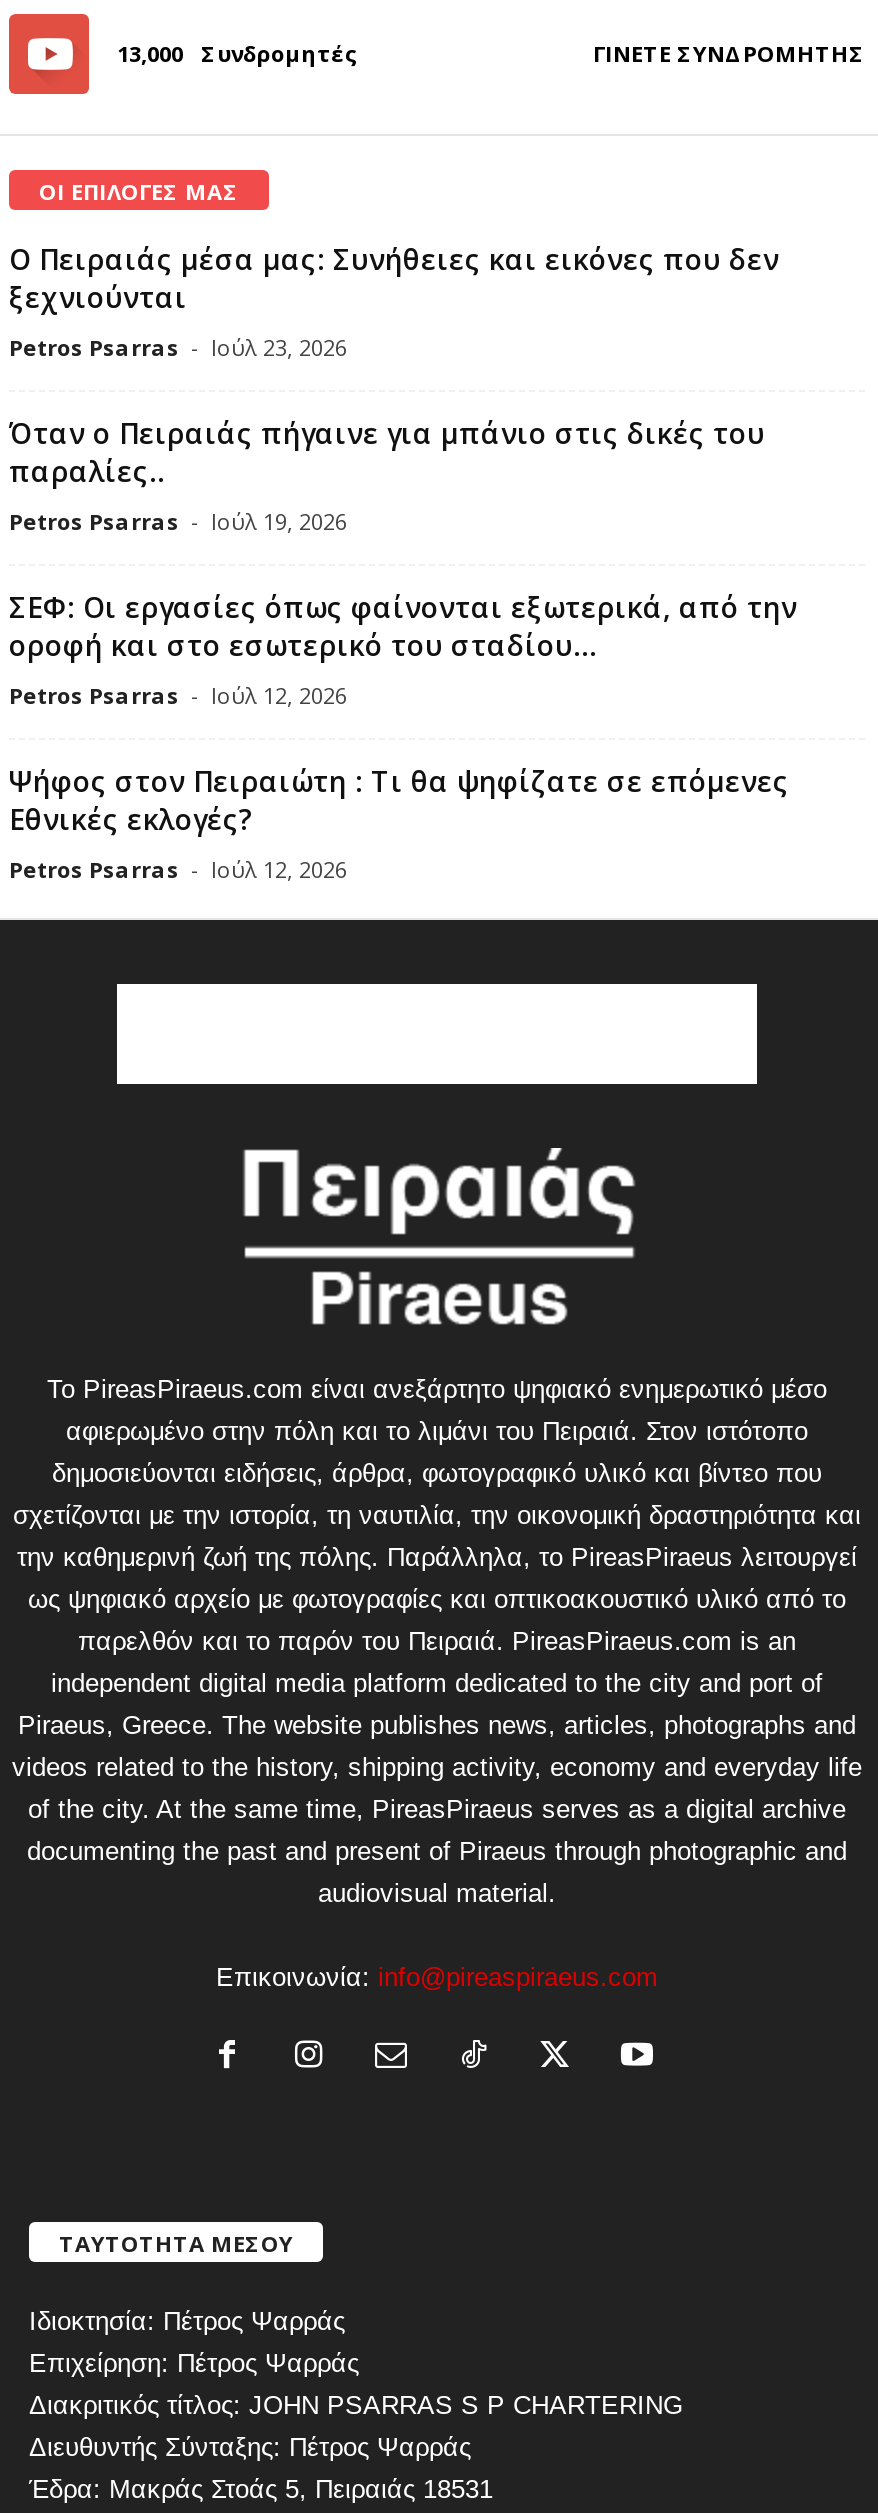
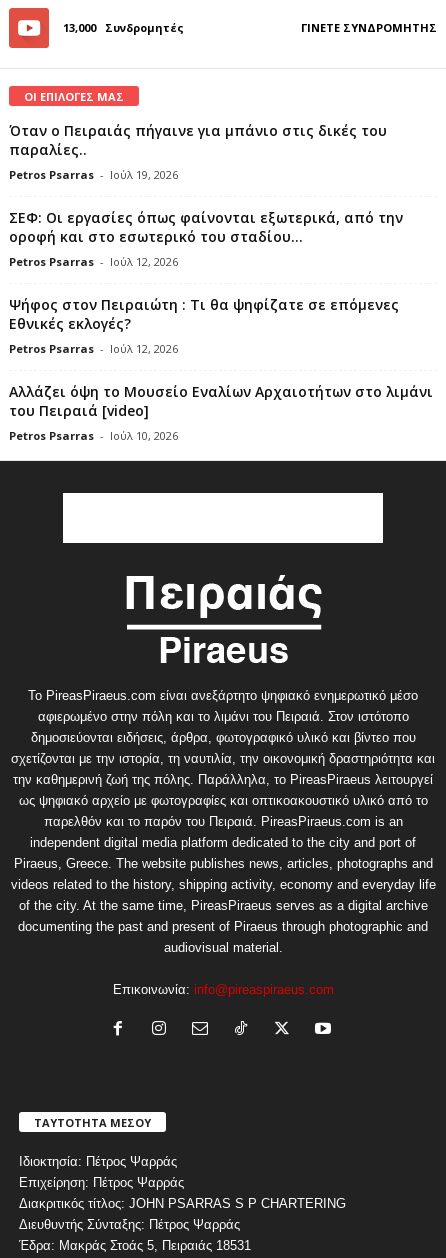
[9,240,779,362] Ο Πειραιάς μέσα μας: Συνήθειες και εικόνες που δεν | ξεχνιούνται | Petros Psarras - Ιούλ 23, 2026 -> none
moved [9,414,797,884] -> [9,121,403,356]: Όταν ο Πειραιάς πήγαινε για μπάνιο στις δικές του | παραλίες.. | Petros Psarras - Ιούλ 19, 2026 | ... | Εθνικές εκλογές? | Petros Psarras - Ιούλ 12, 2026
none -> [9,382,433,443] Αλλάζει όψη το Μουσείο Εναλίων Αρχαιοτήτων στο λιμάνι | του Πειραιά [video] | Petros Psarras - Ιούλ 10, 2026

